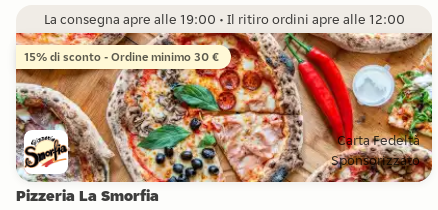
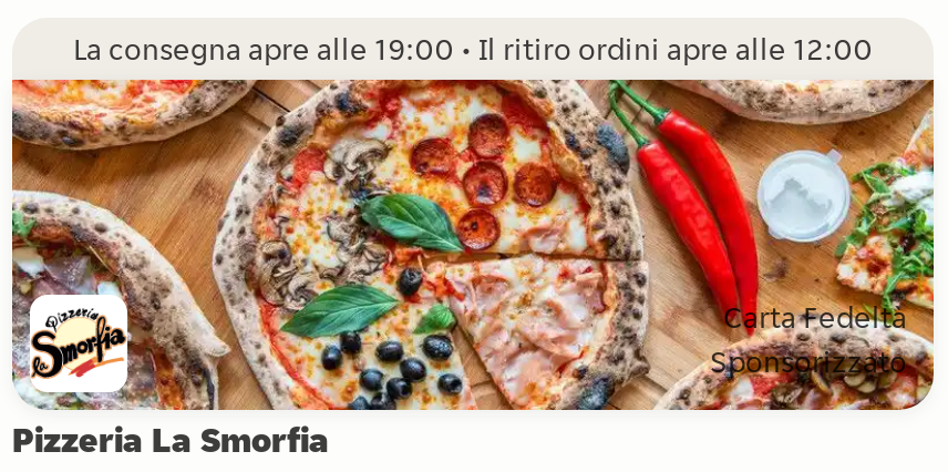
[24,48,219,63] 15% di sconto - Ordine minimo 30 € -> none

